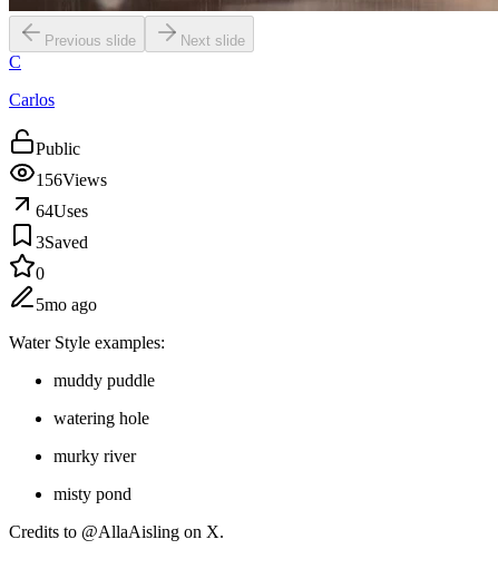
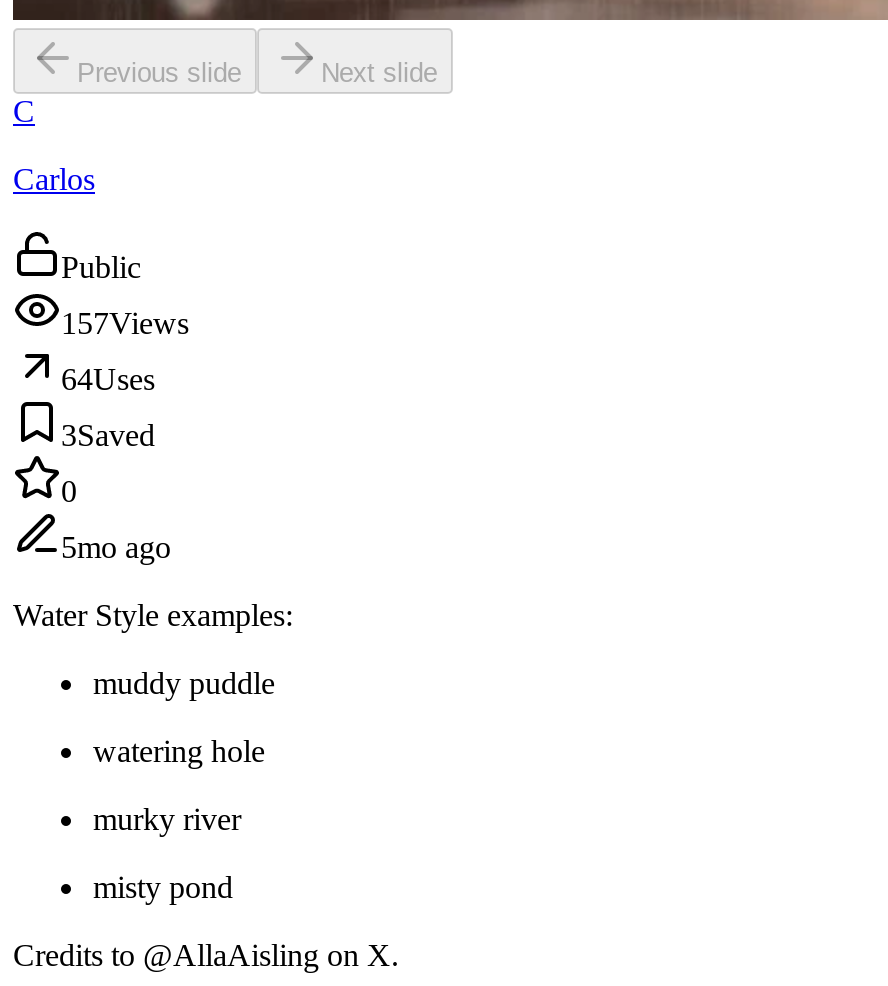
[36,170,107,189] 156Views -> [61,306,189,340] 157Views

